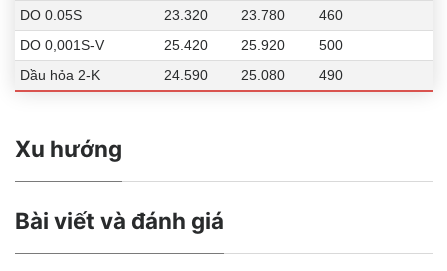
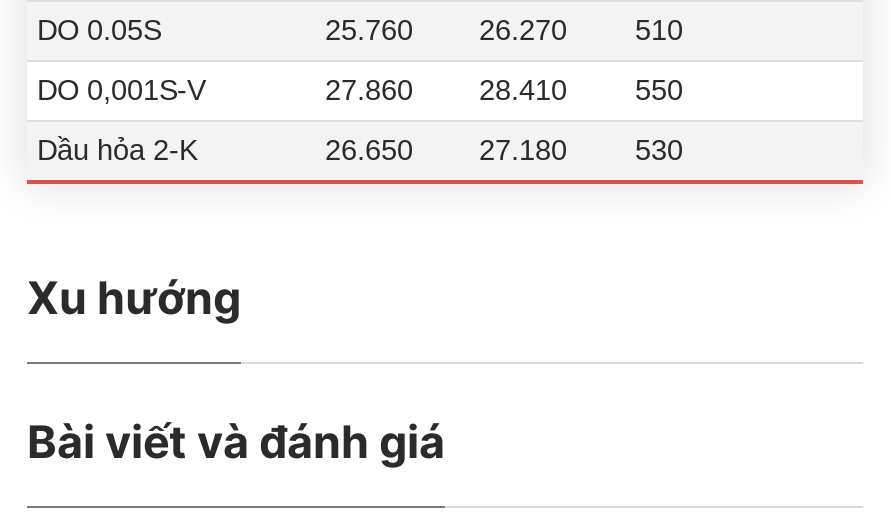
[164,7,208,23] 23.320 -> [325,15,413,47] 25.760
[241,7,285,23] 23.780 -> [479,15,567,47] 26.270
[319,7,343,23] 460 -> [635,15,683,47] 510
[164,37,208,53] 25.420 -> [325,75,413,107] 27.860
[241,37,285,53] 25.920 -> [479,75,567,107] 28.410
[319,37,343,53] 500 -> [635,75,683,107] 550
[164,67,208,83] 24.590 -> [325,135,413,167] 26.650
[241,67,285,83] 25.080 -> [479,135,567,167] 27.180
[319,67,343,83] 490 -> [635,135,683,167] 530

